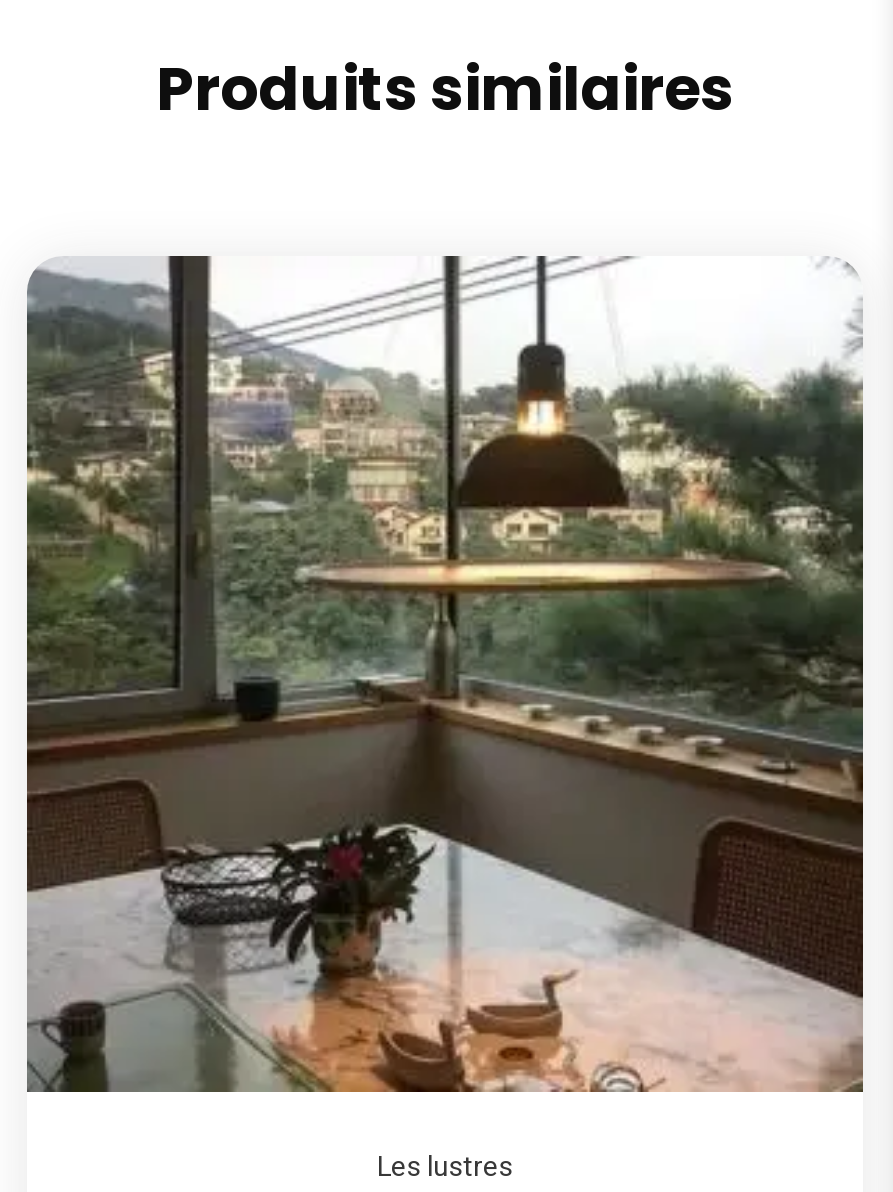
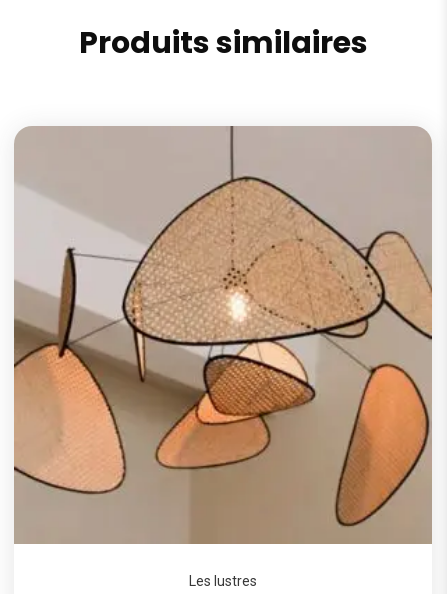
[25,256,865,1094] [image] -> [13,126,433,545] [image]

